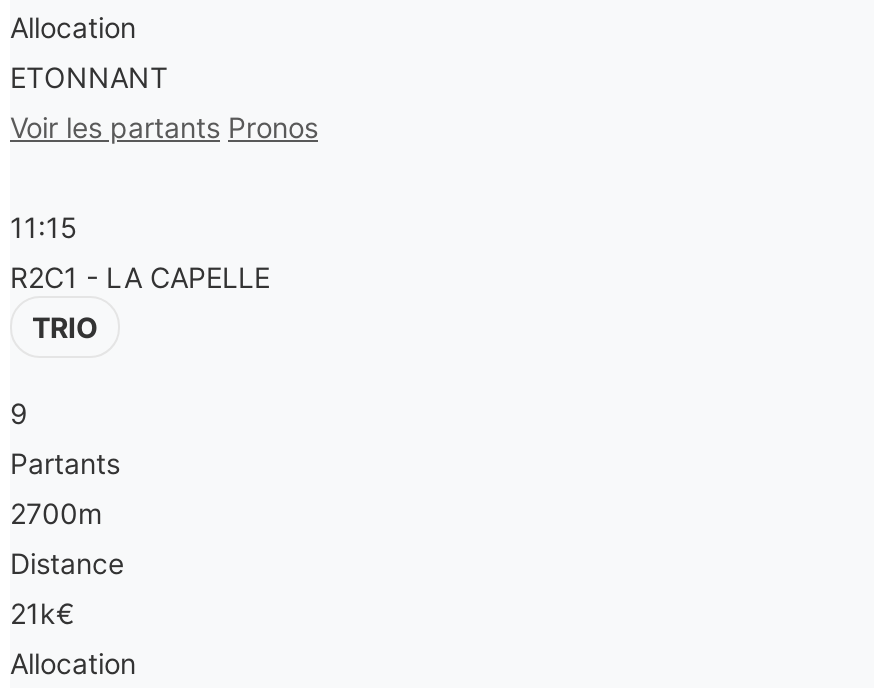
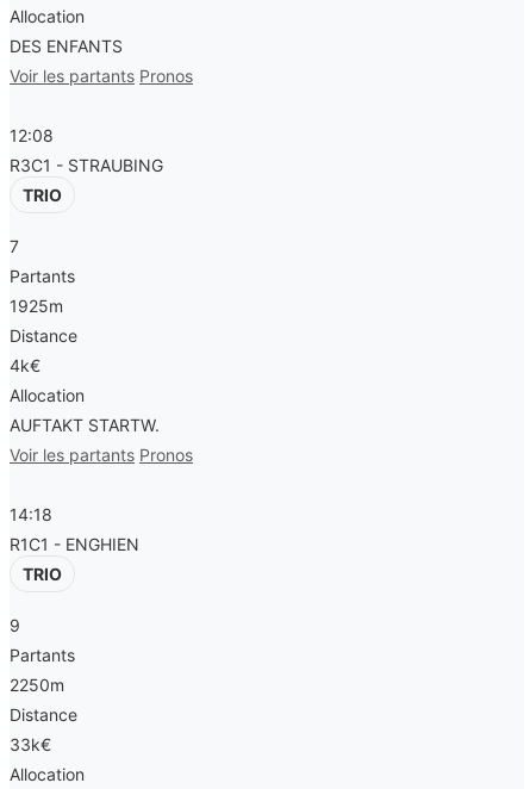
[10,60,168,94] ETONNANT -> [10,36,123,56] DES ENFANTS
[10,210,270,294] 11:15 | R2C1 - LA CAPELLE -> [10,125,193,554] 12:08 | R3C1 - STRAUBING | TRIO | 7 | Partants | 1925m | Distance | 4k€ | Allocation | AUFTAKT STARTW. | Voir les partants Pronos | 14:18 | R1C1 - ENGHIEN
[10,496,102,530] 2700m -> [10,674,64,695] 2250m
[10,596,74,630] 21k€ -> [10,734,51,754] 33k€

